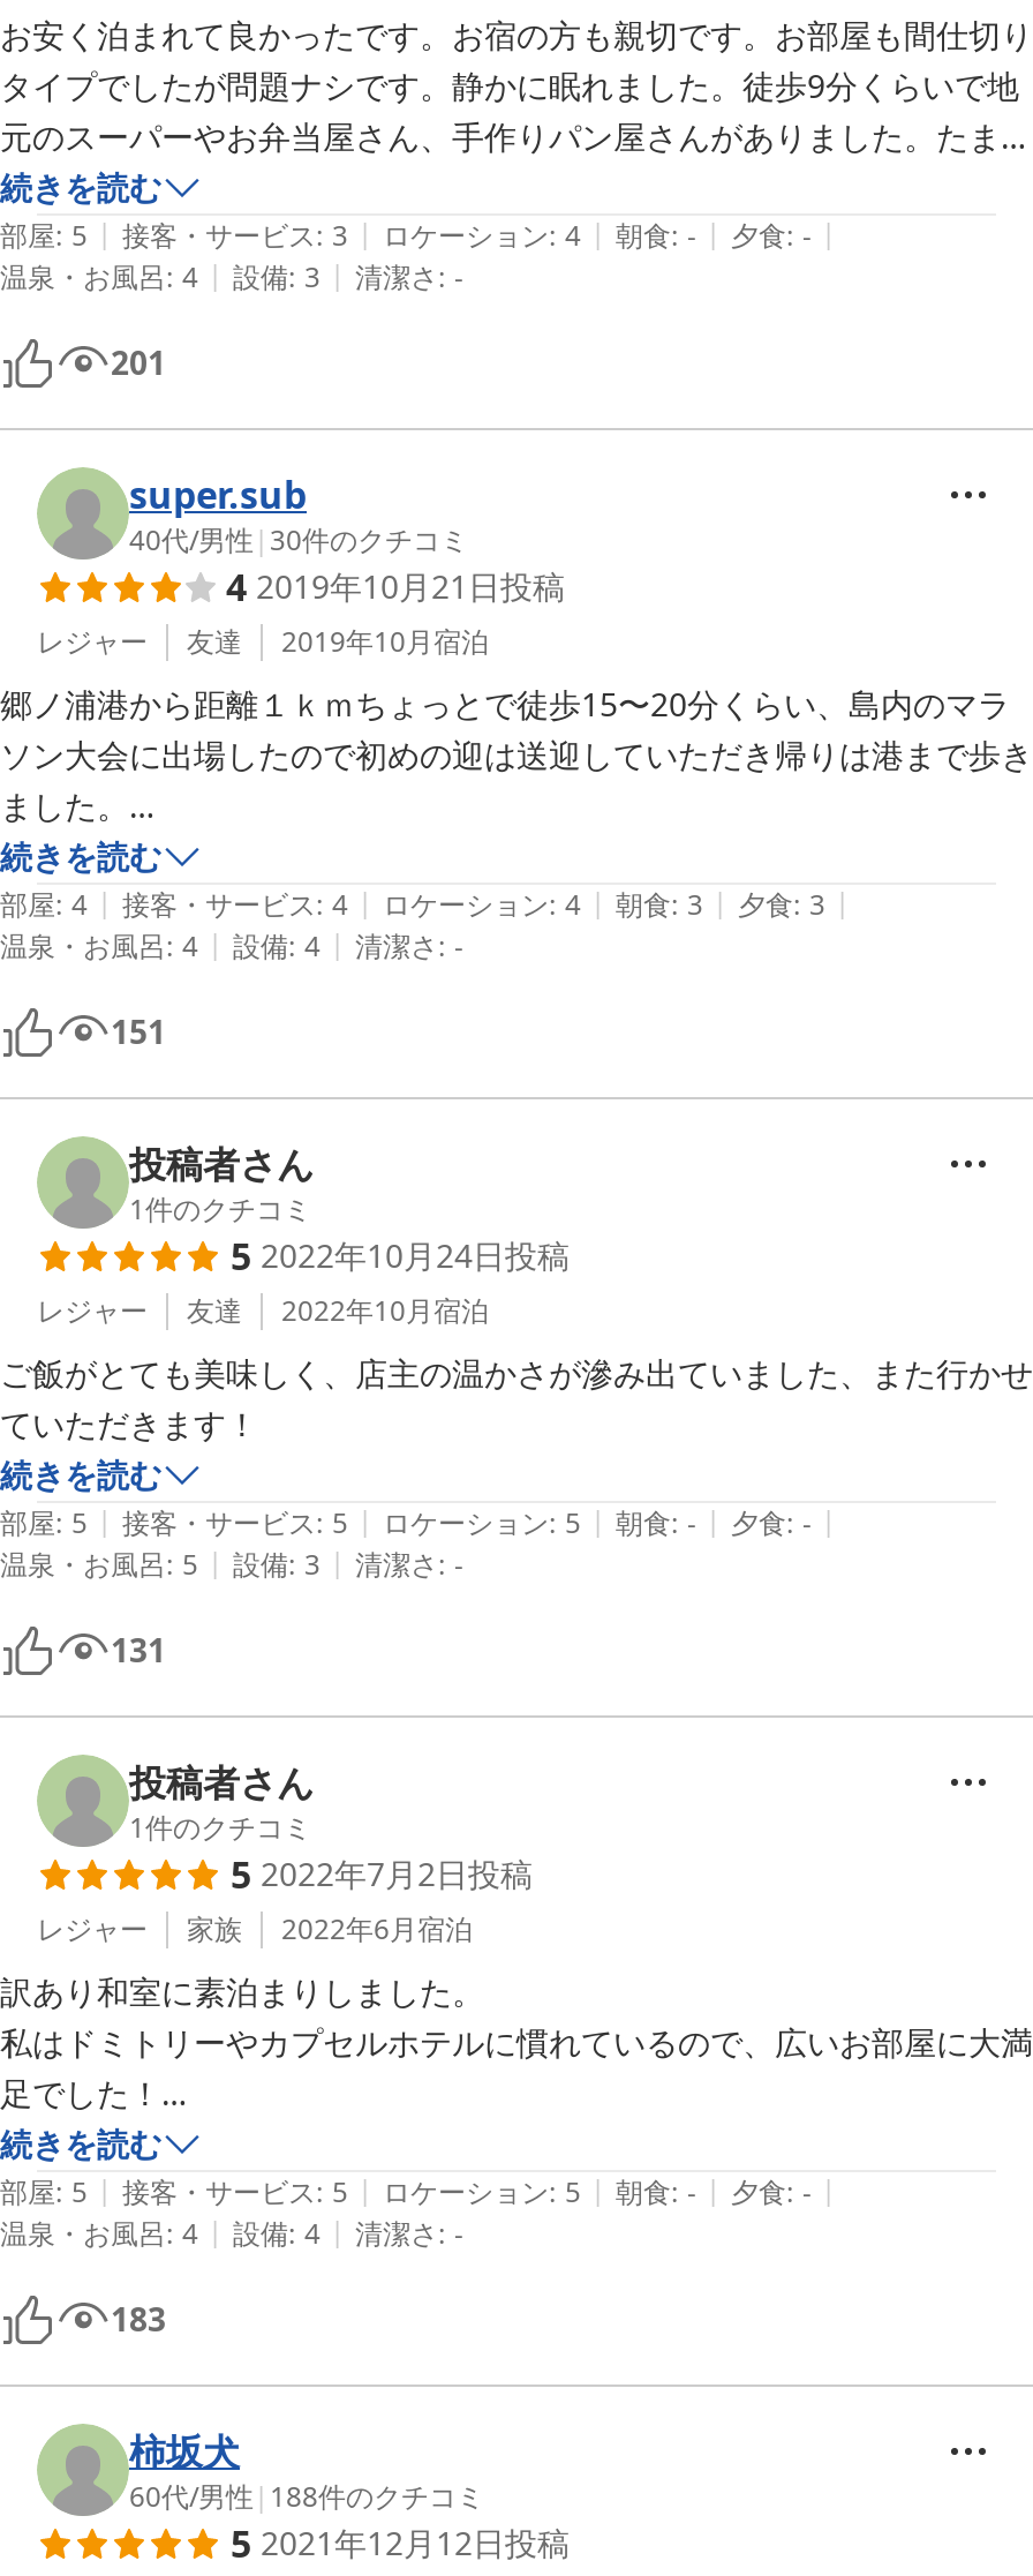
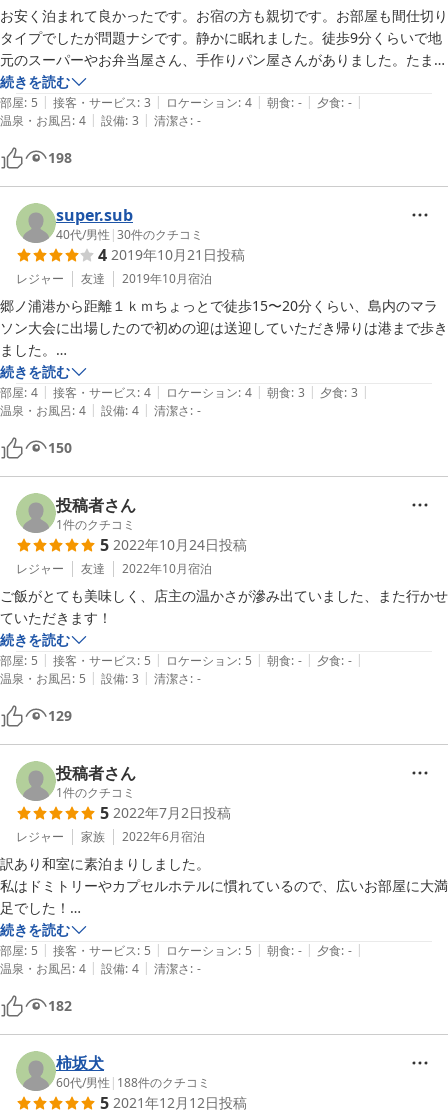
[111,340,166,384] 201 -> [48,148,72,167] 198
[111,1009,166,1053] 151 -> [48,438,72,457] 150
[111,1628,166,1672] 131 -> [48,706,72,725] 129
[111,2297,166,2341] 183 -> [48,996,72,1015] 182

